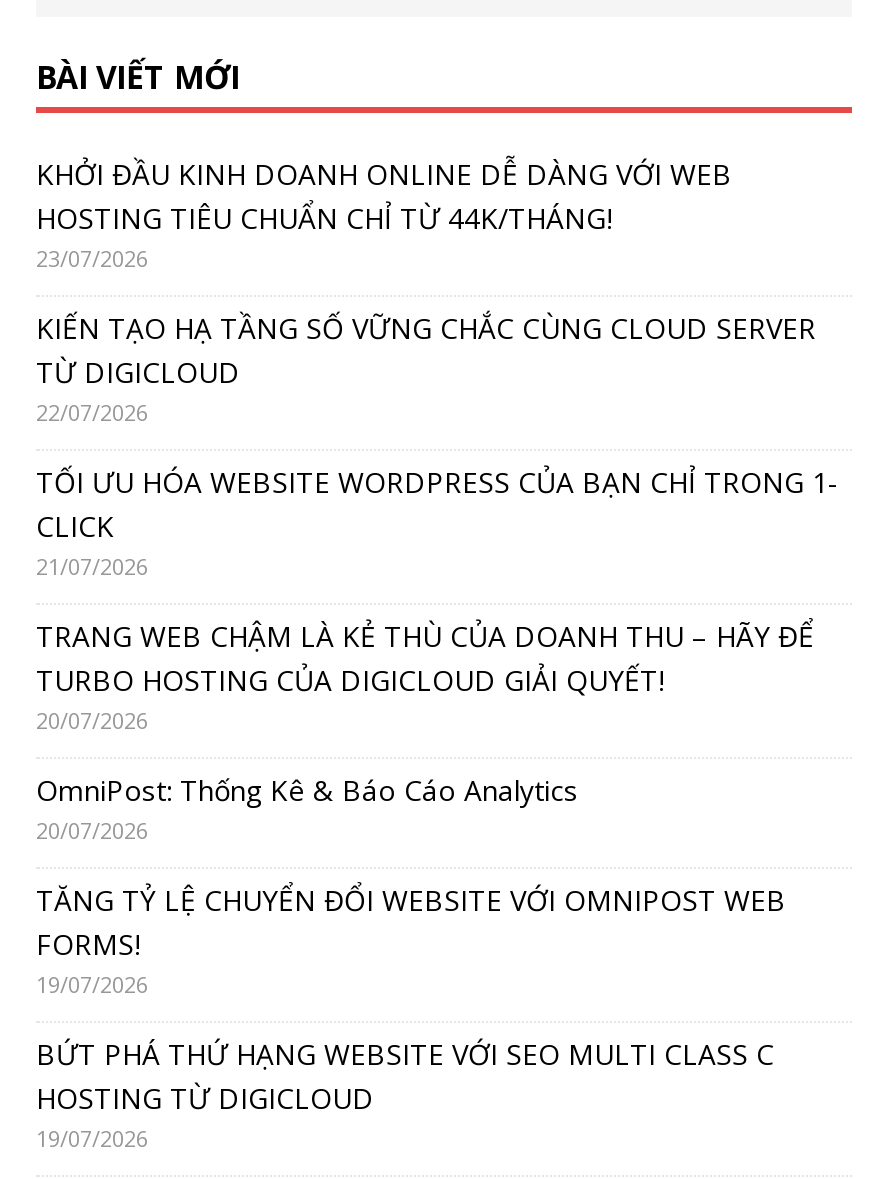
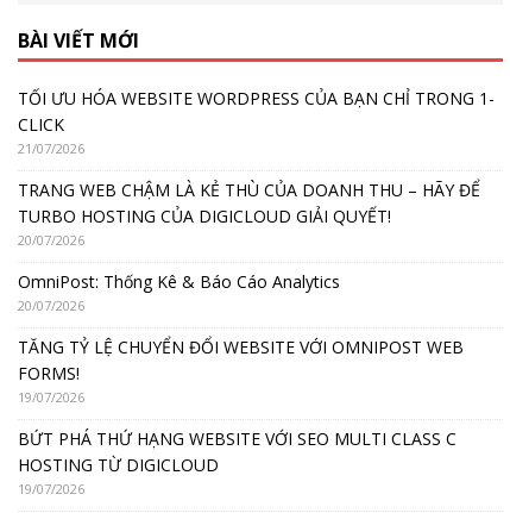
[36,155,816,427] KHỞI ĐẦU KINH DOANH ONLINE DỄ DÀNG VỚI WEB | HOSTING TIÊU CHUẨN CHỈ TỪ 44K/THÁNG! | 23/07/2026 | KIẾN TẠO HẠ TẦNG SỐ VỮNG CHẮC CÙNG CLOUD SERVER | TỪ DIGICLOUD | 22/07/2026 -> none

